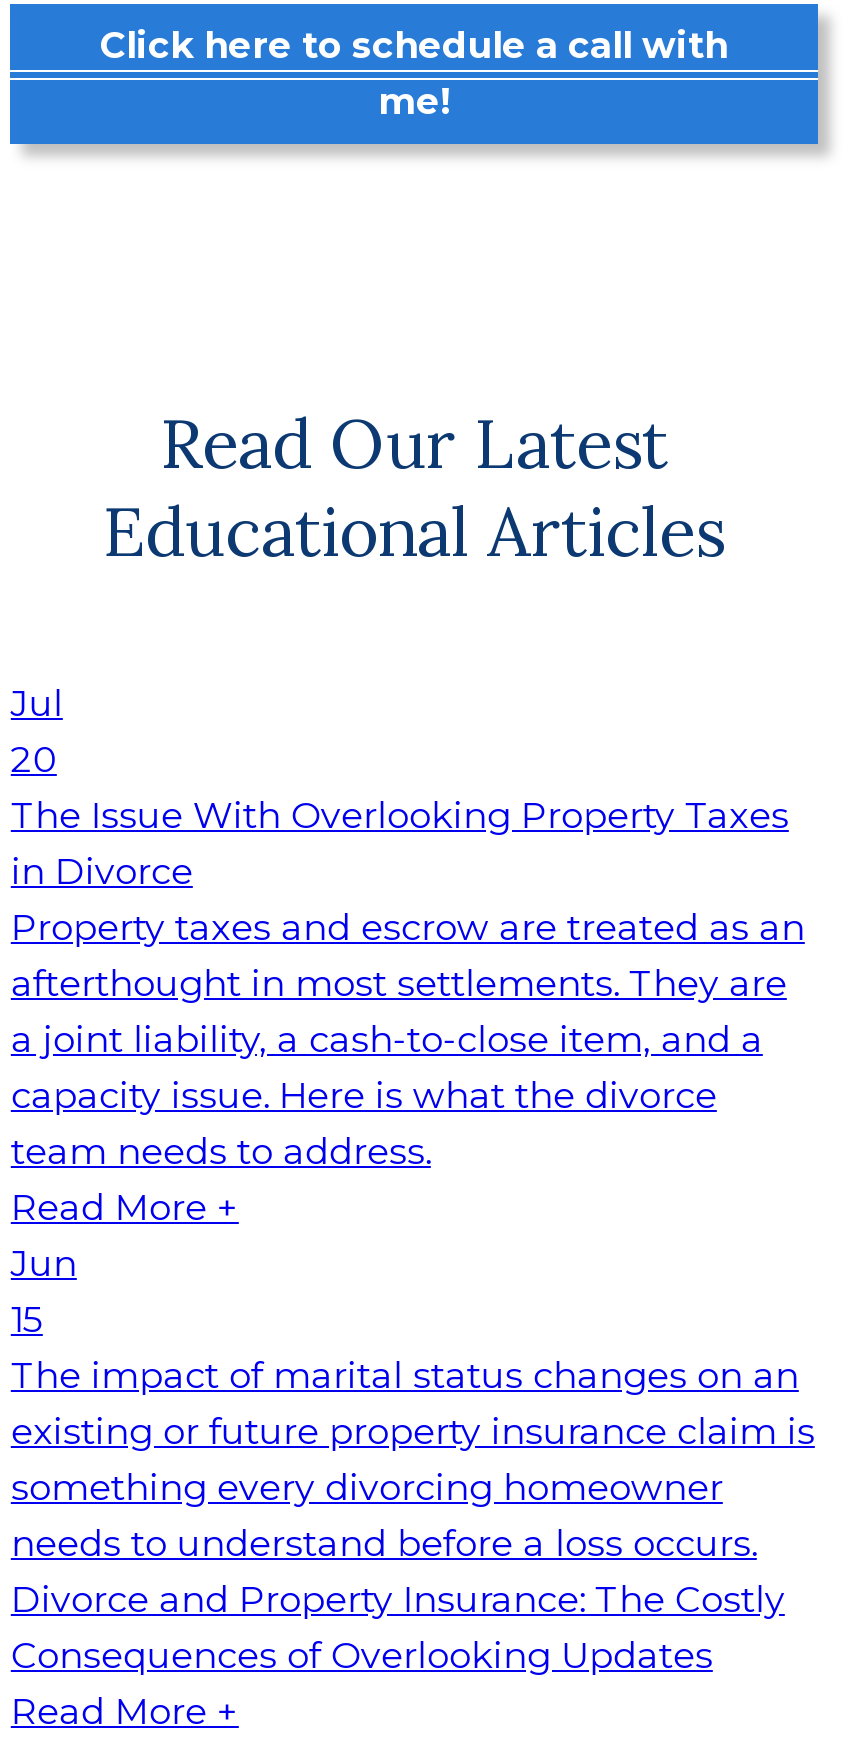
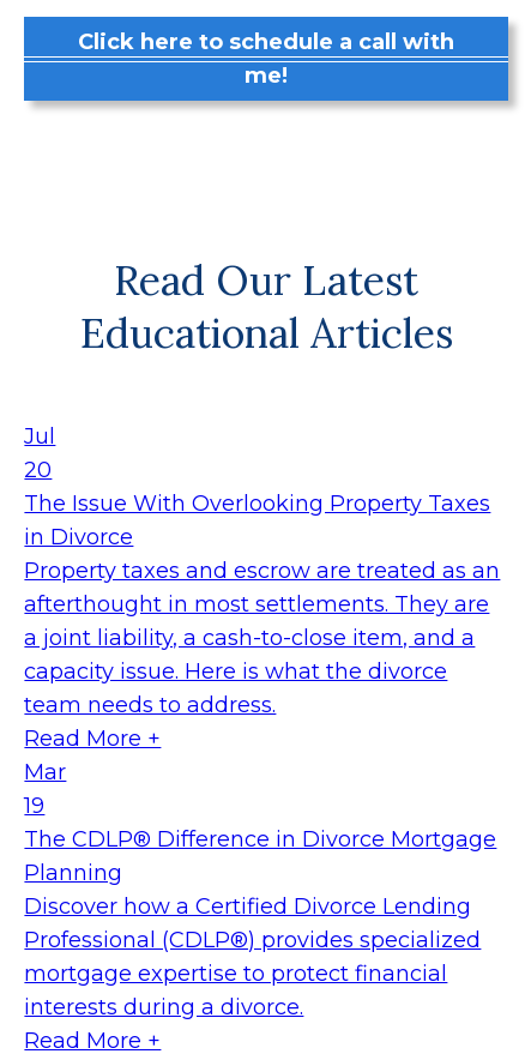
[11,1243,815,1679] Jun | 15 | The impact of marital status changes on an | existing or future property insurance claim is | something every divorcing homeowner | needs to understand before a loss occurs. | Divorce and Property Insurance: The Costly | Consequences of Overlooking Updates -> [24,759,497,1021] Mar | 19 | The CDLP® Difference in Divorce Mortgage | Planning | Discover how a Certified Divorce Lending | Professional (CDLP®) provides specialized | mortgage expertise to protect financial | interests during a divorce.

